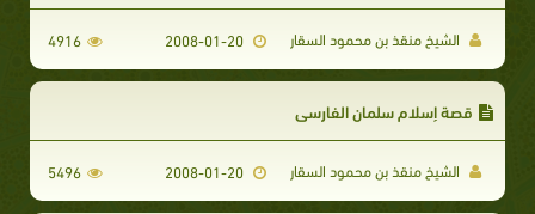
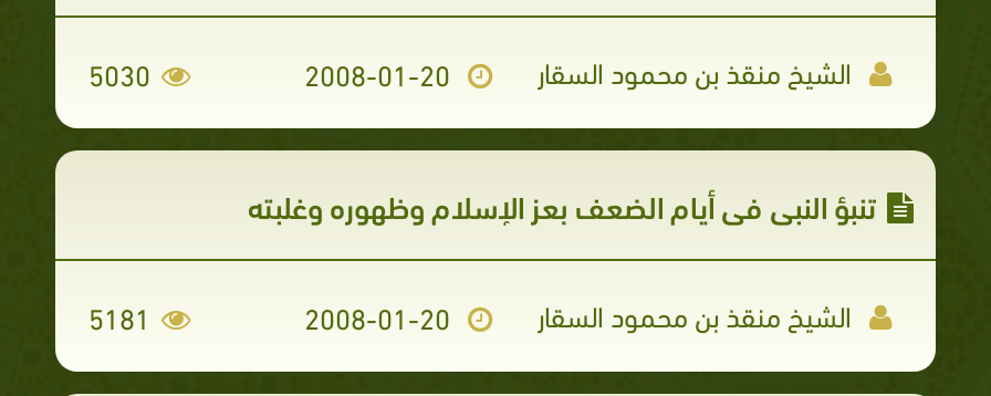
[48,27,81,51] 4916 -> [88,51,150,95] 5030
[295,98,473,123] قصة إسلام سلمان الفارسي -> [248,181,876,228] تنبؤ النبي في أيام الضعف بعز الإسلام وظهوره وغلبته
[48,159,81,183] 5496 -> [88,294,150,338] 5181

